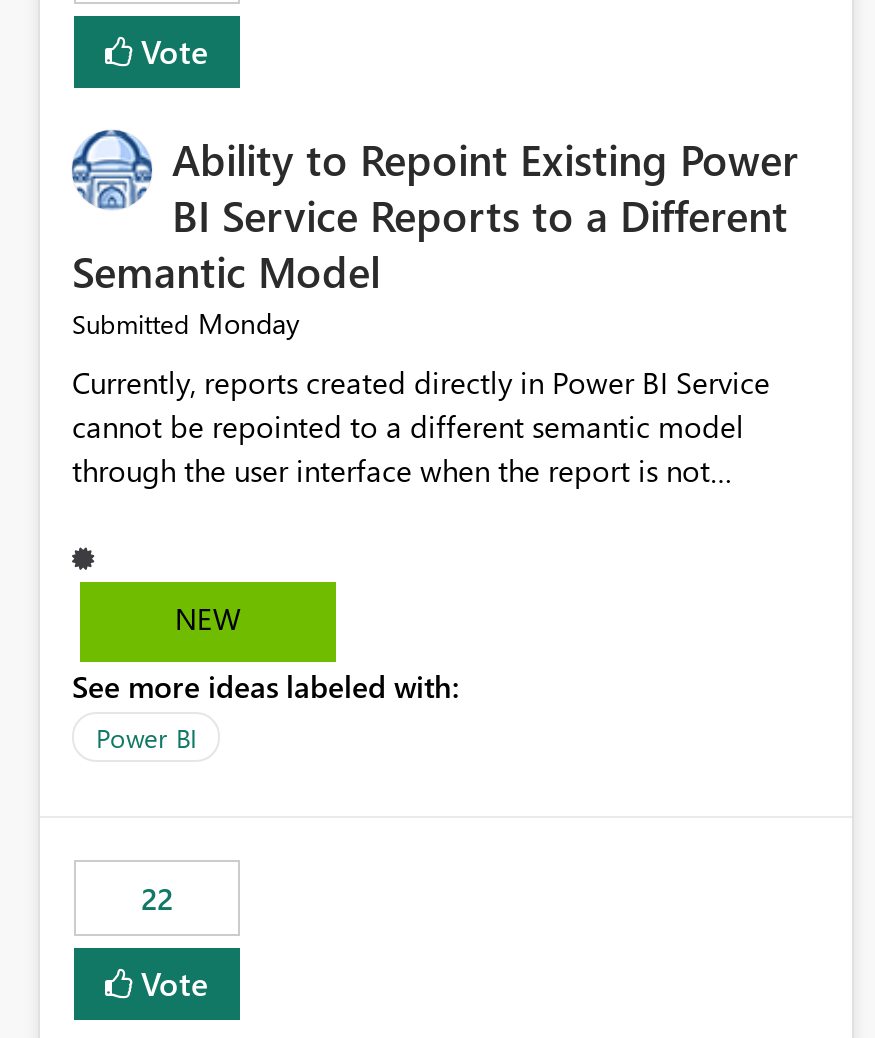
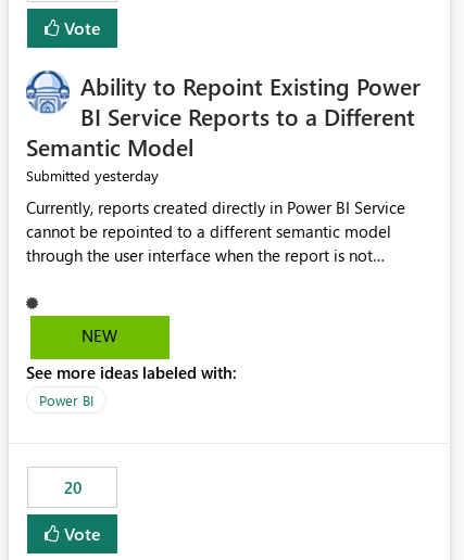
[72,305,300,343] Submitted Monday -> [26,165,159,186] Submitted yesterday
[141,879,173,919] 22 -> [64,477,81,499] 20

